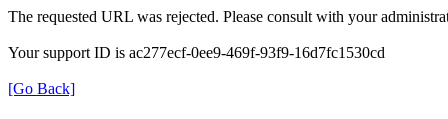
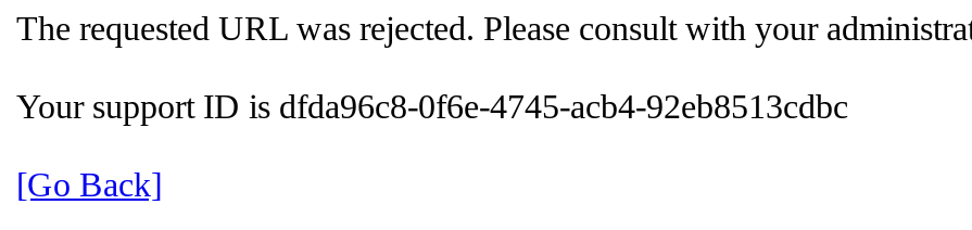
[8,44,385,61] Your support ID is ac277ecf-0ee9-469f-93f9-16d7fc1530cd -> [16,88,848,125] Your support ID is dfda96c8-0f6e-4745-acb4-92eb8513cdbc

